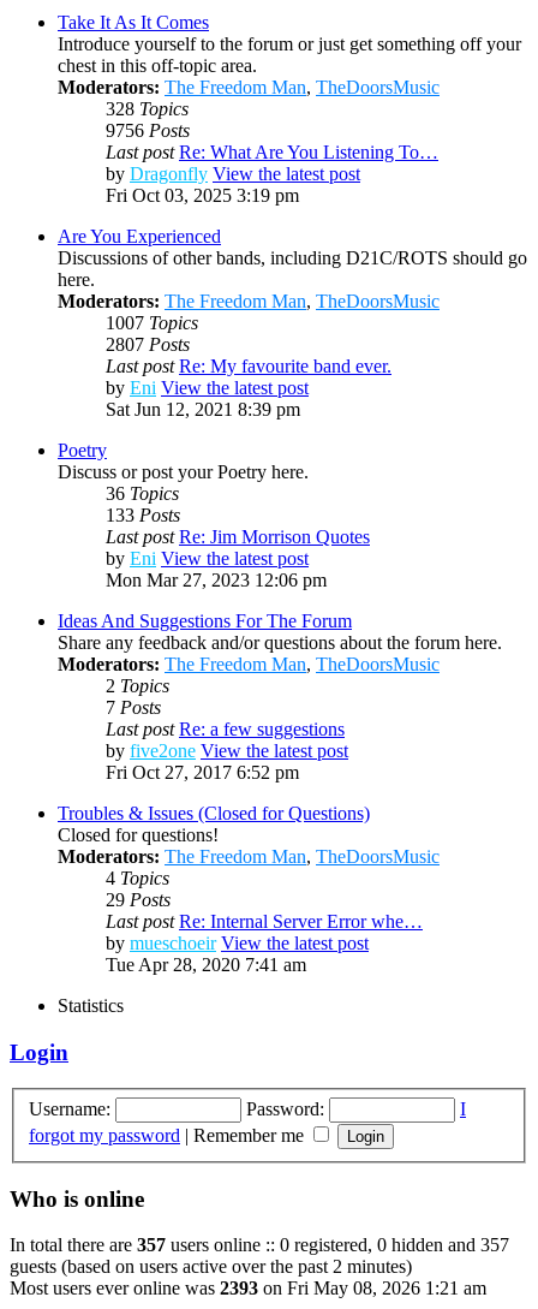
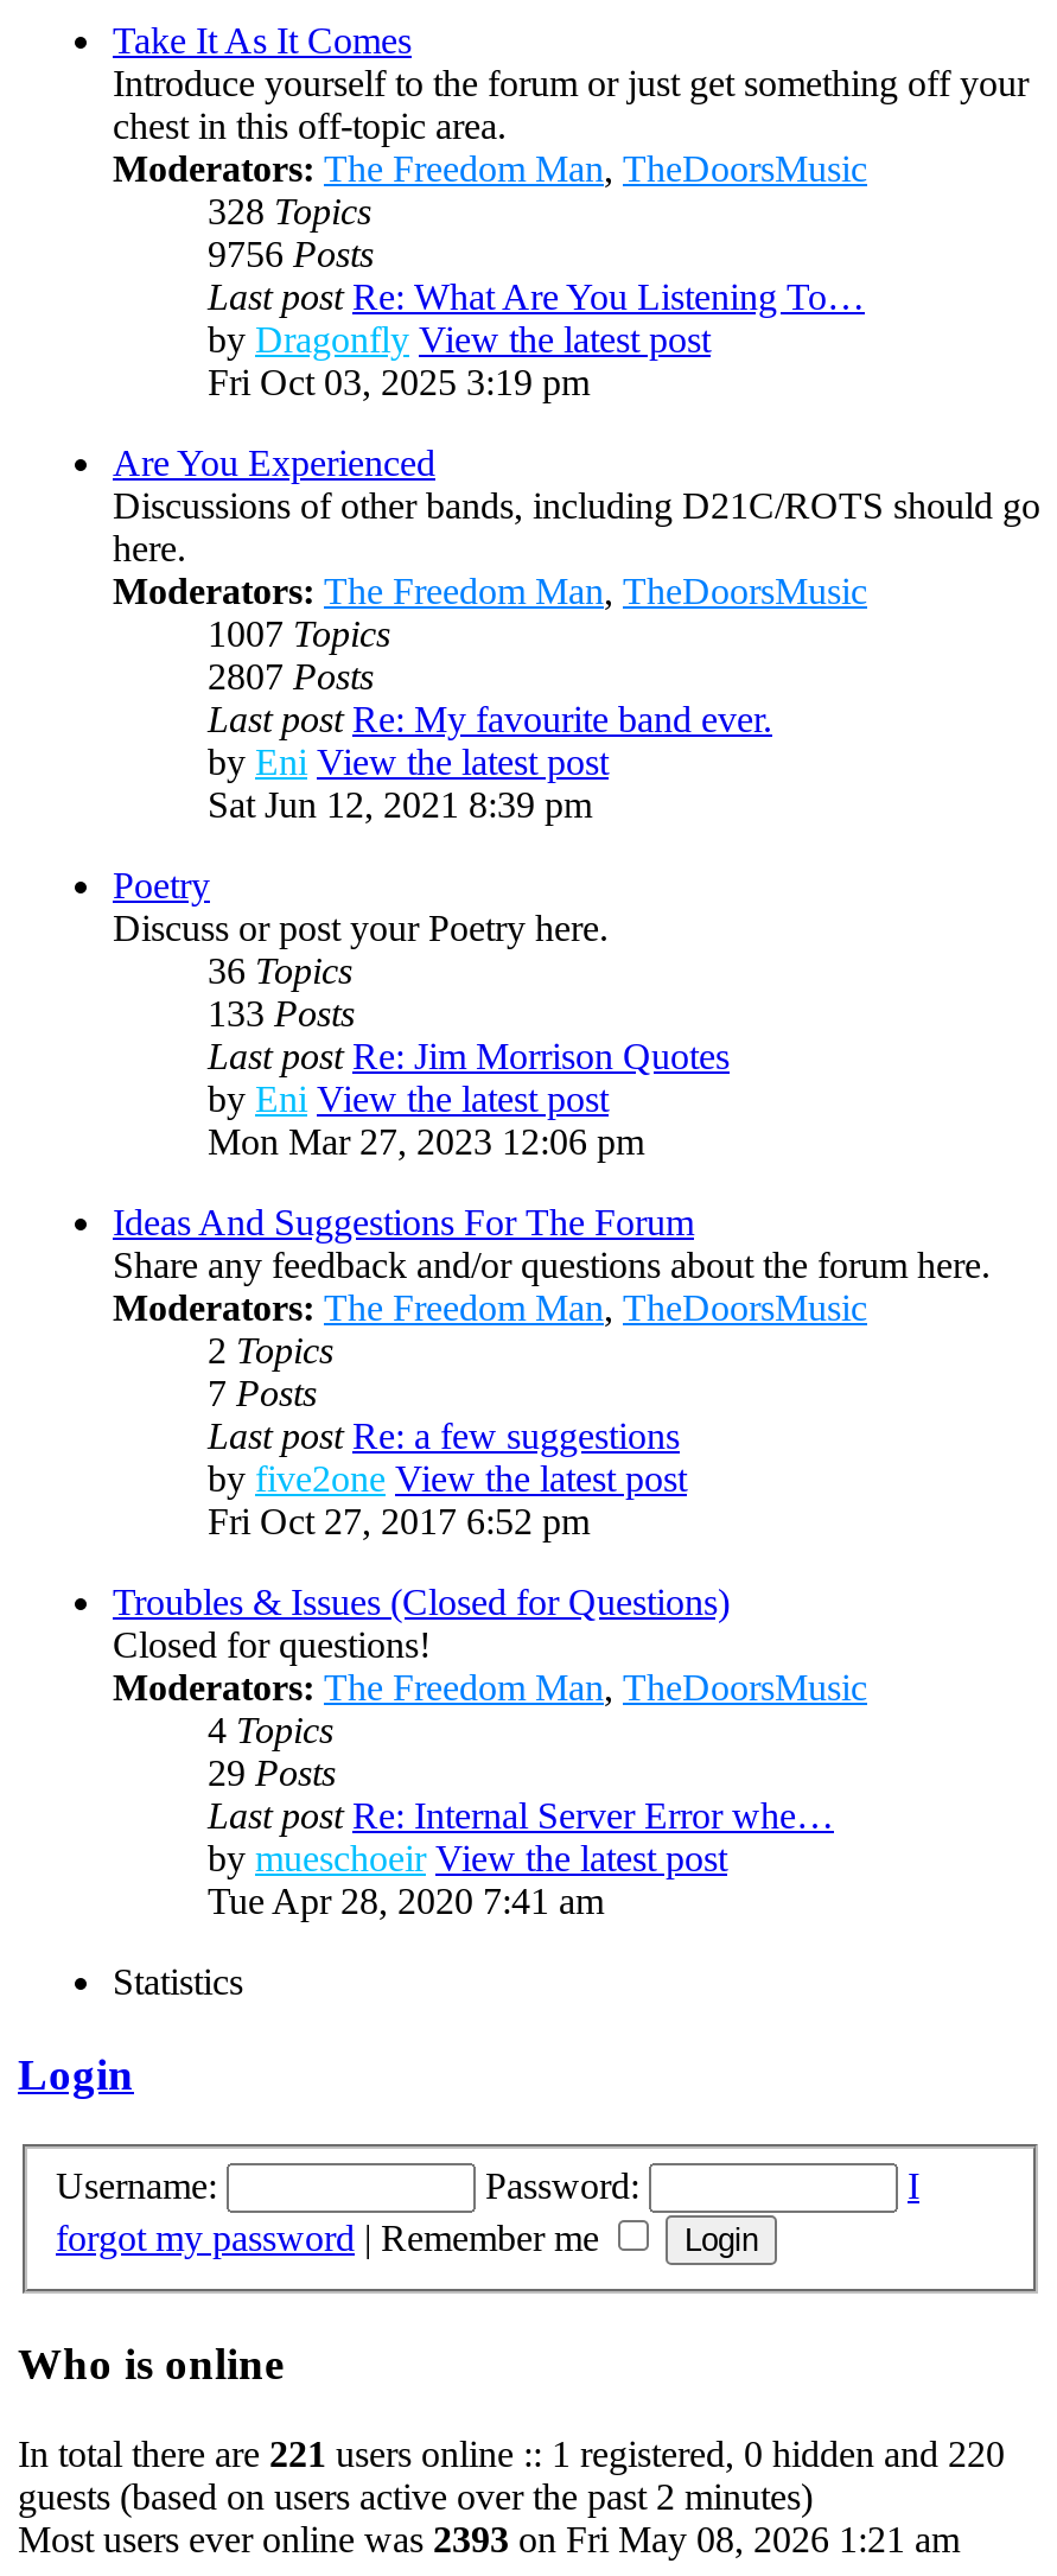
[10,1235,509,1256] In total there are 357 users online :: 0 registered, 0 hidden and 357 -> [18,2435,1005,2475] In total there are 221 users online :: 1 registered, 0 hidden and 220

